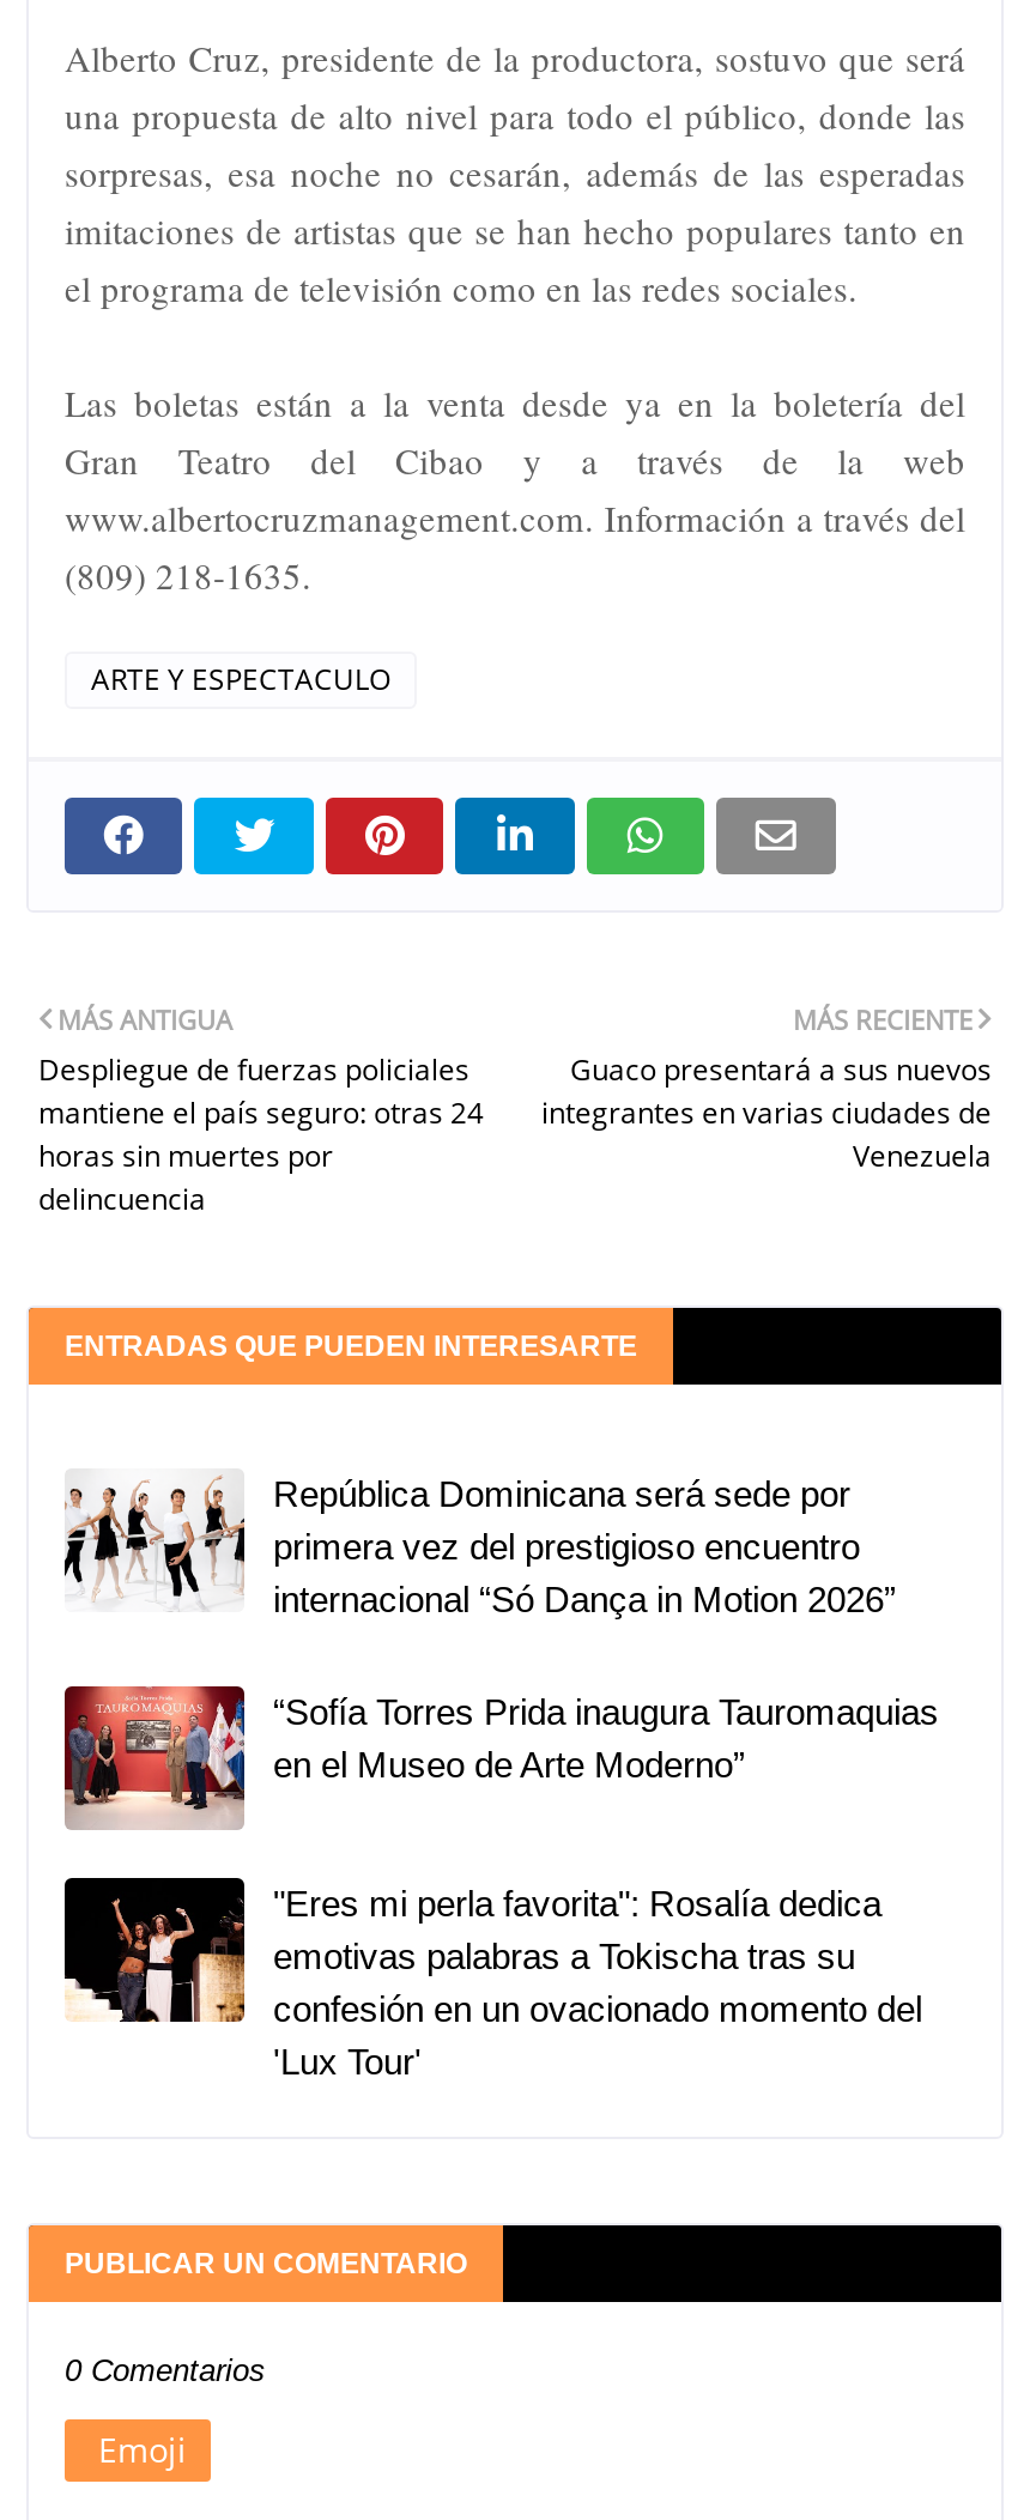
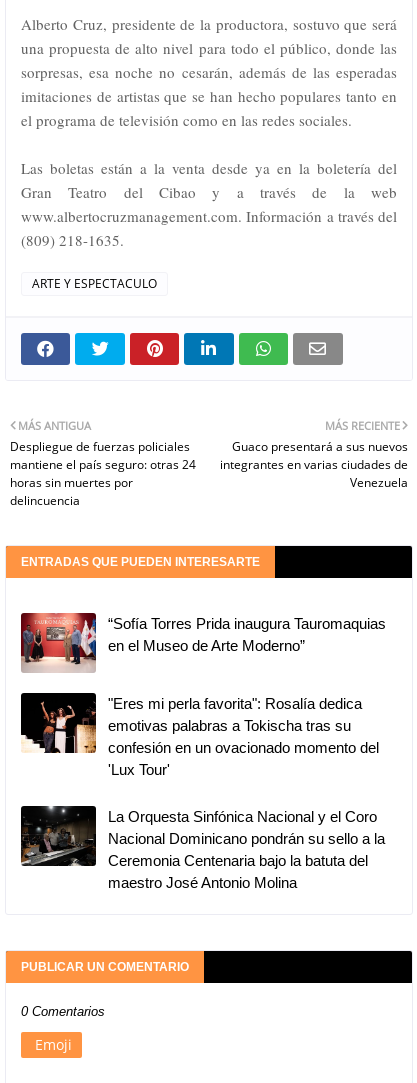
[62,1473,896,1619] [image] | República Dominicana será sede por | primera vez del prestigioso encuentro | internacional “Só Dança in Motion 2026” -> none
moved [62,1682,939,2081] -> [20,611,386,778]: [image] | “Sofía Torres Prida inaugura Tauromaquias | en el Museo de Arte Moderno” | "Eres mi perla favorita": Rosalía dedica | emotivas palabras a Tokischa tras su | confesión en un ovacionado momento del | 'Lux Tour'
none -> [20,805,385,891] [image] | La Orquesta Sinfónica Nacional y el Coro | Nacional Dominicano pondrán su sello a la | Ceremonia Centenaria bajo la batuta del | maestro José Antonio Molina

